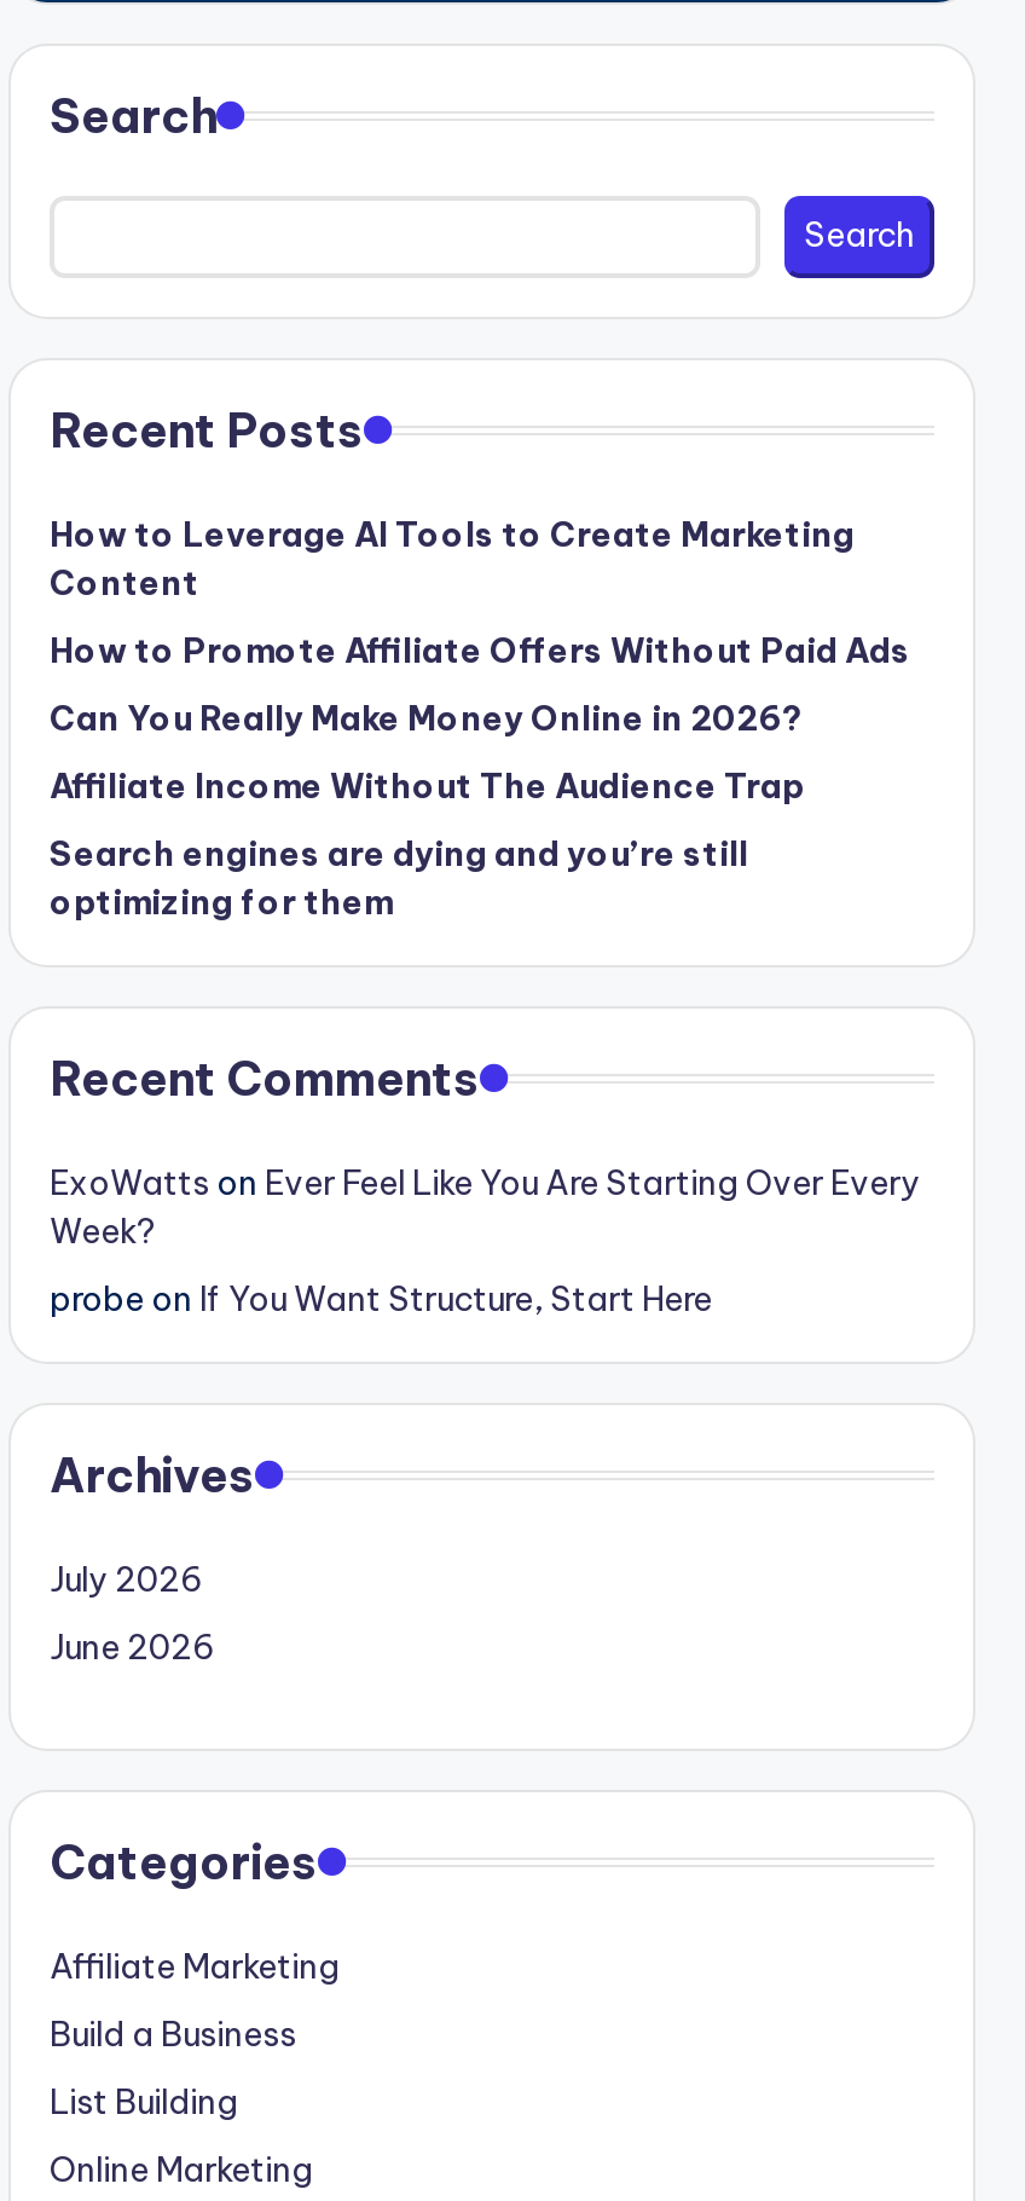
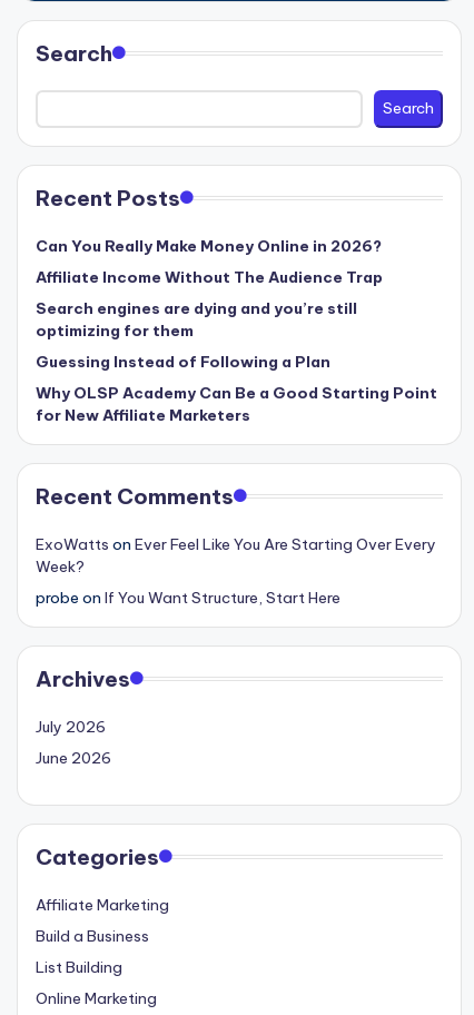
[50,512,910,672] How to Leverage AI Tools to Create Marketing | Content | How to Promote Affiliate Offers Without Paid Ads -> none
moved [50,696,804,923] -> [36,236,383,340]: Can You Really Make Money Online in 2026? | Affiliate Income Without The Audience Trap | Search engines are dying and you’re still | optimizing for them
none -> [36,351,437,425] Guessing Instead of Following a Plan | Why OLSP Academy Can Be a Good Starting Point | for New Affiliate Marketers

